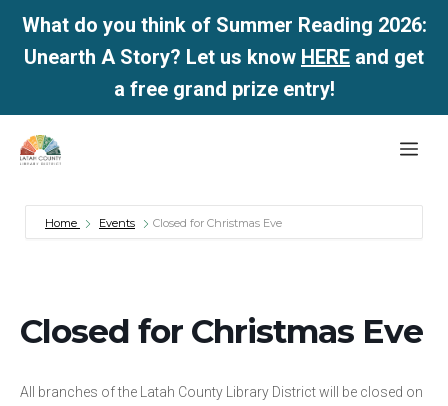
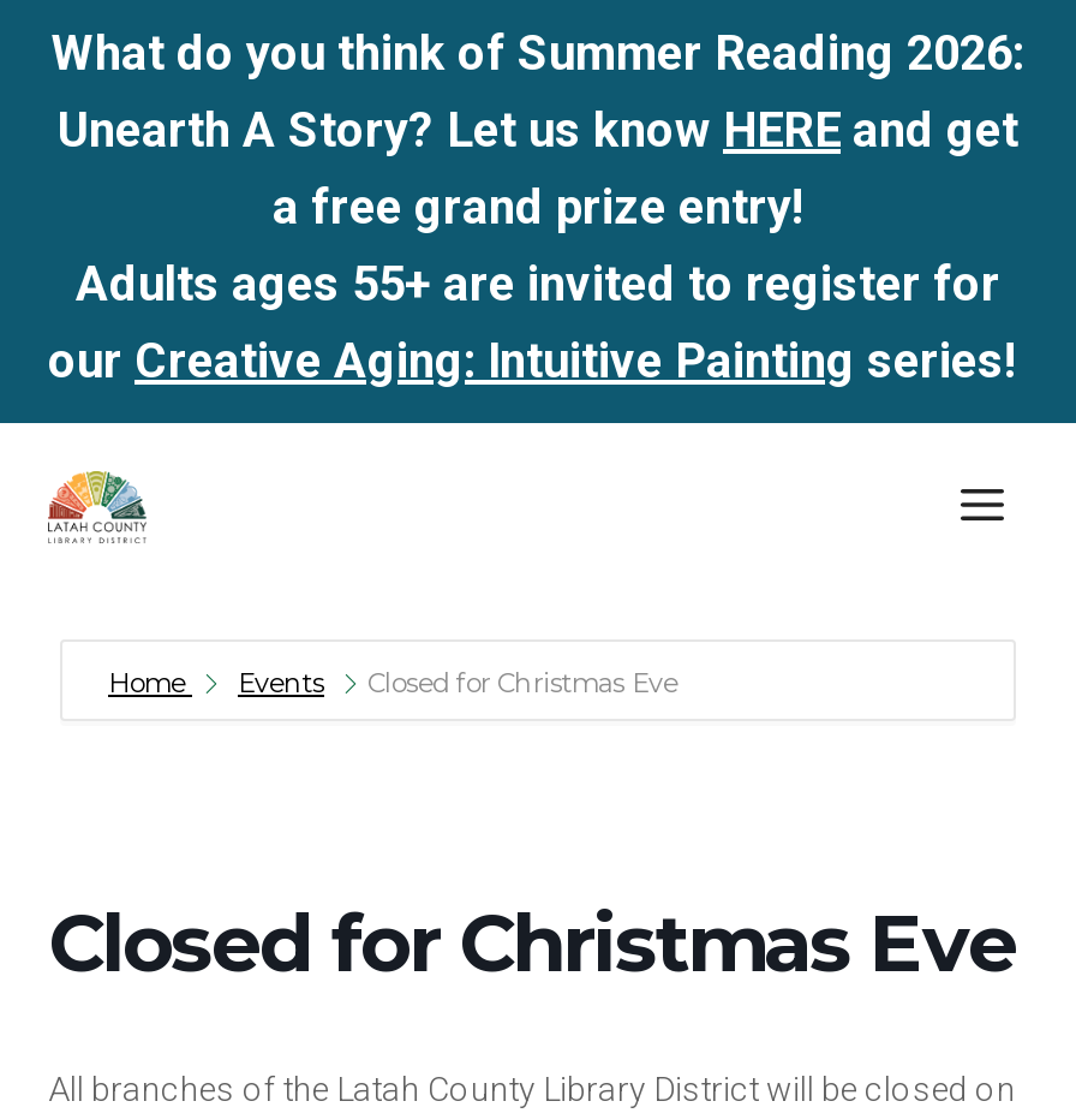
none -> [48,255,1028,389] Adults ages 55+ are invited to register for | our Creative Aging: Intuitive Painting series!

